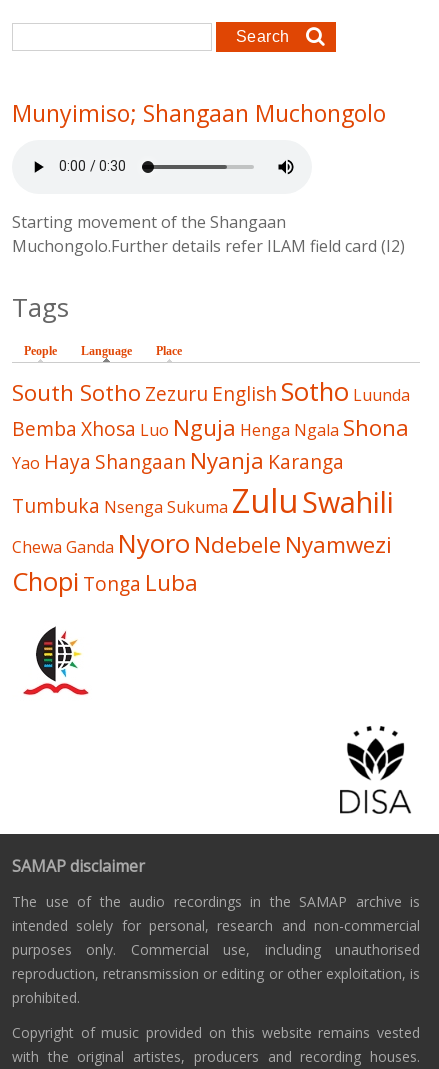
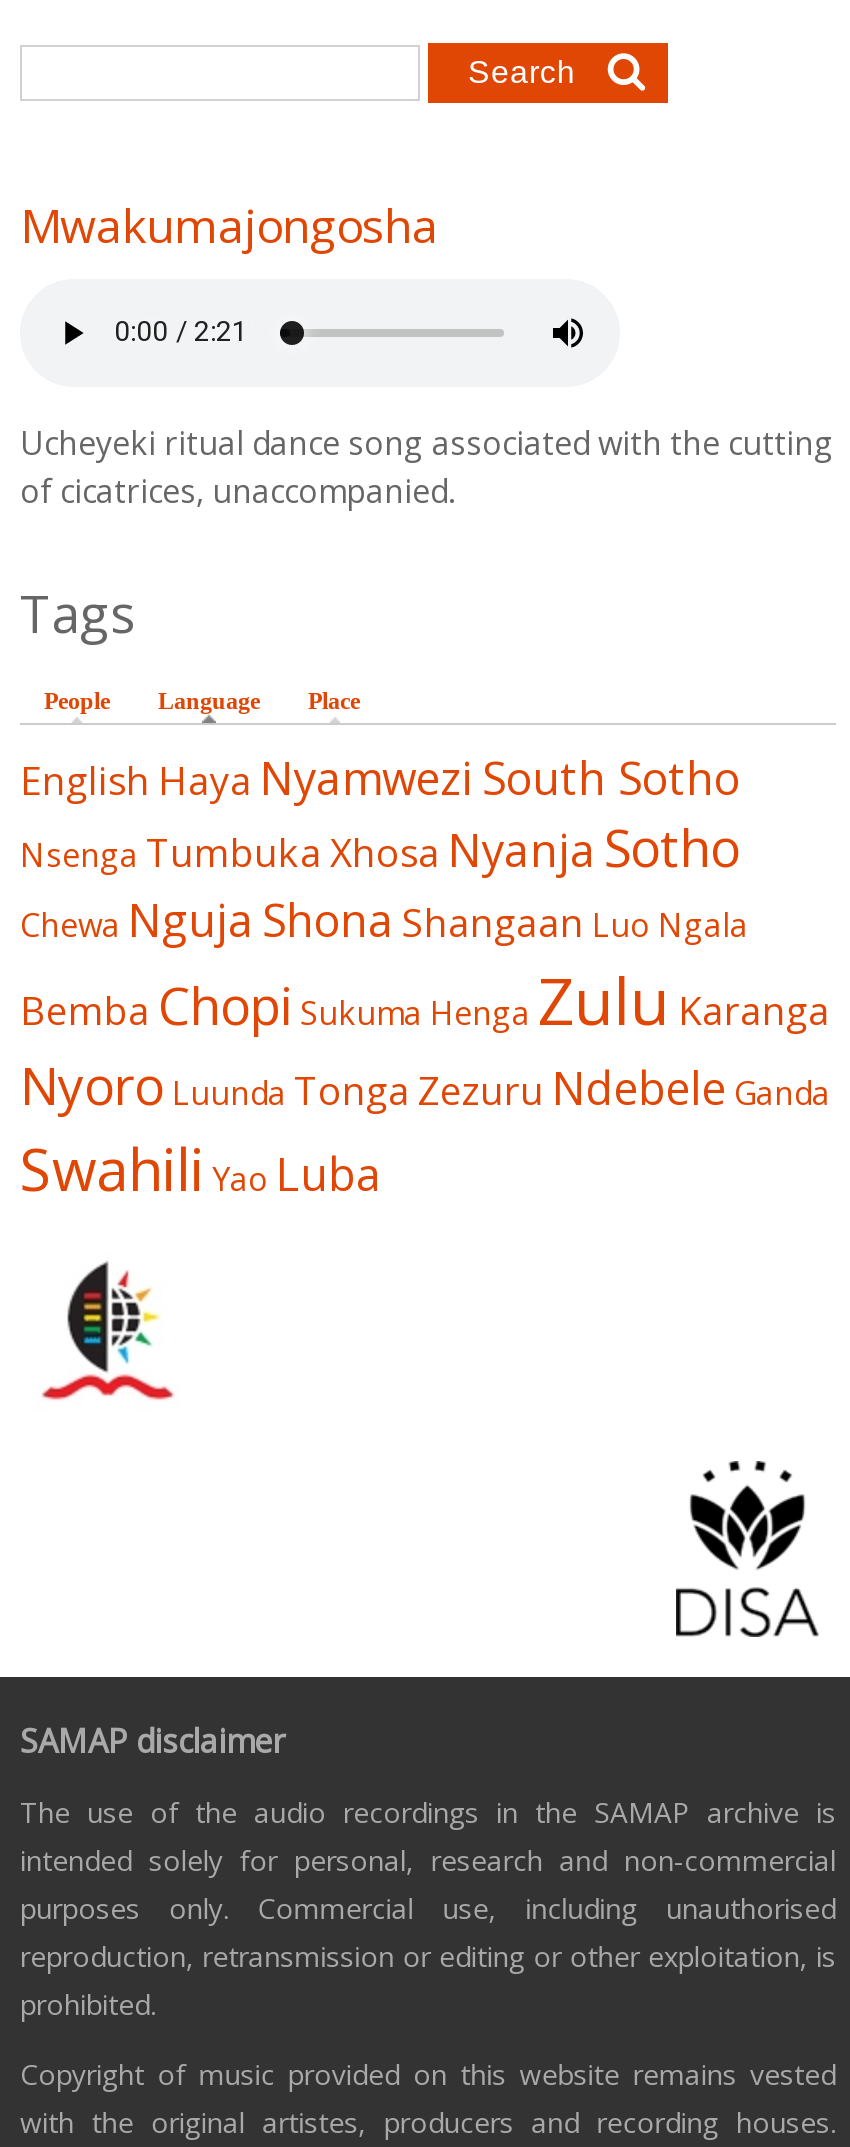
[12,97,386,129] Munyimiso; Shangaan Muchongolo -> [20,194,438,258] Mwakumajongosha
[12,211,405,257] Starting movement of the Shangaan | Muchongolo.Further details refer ILAM field card (I2) -> [20,421,834,513] Ucheyeki ritual dance song associated with the cutting | of cicatrices, unaccompanied.
[12,374,410,599] South Sotho Zezuru English Sotho Luunda | Bemba Xhosa Luo Nguja Henga Ngala Shona | Yao Haya Shangaan Nyanja Karanga | Tumbuka Nsenga Sukuma Zulu Swahili | Chewa Ganda Nyoro Ndebele Nyamwezi | Chopi Tonga Luba -> [20,747,830,1207] English Haya Nyamwezi South Sotho | Nsenga Tumbuka Xhosa Nyanja Sotho | Chewa Nguja Shona Shangaan Luo Ngala | Bemba Chopi Sukuma Henga Zulu Karanga | Nyoro Luunda Tonga Zezuru Ndebele Ganda | Swahili Yao Luba

